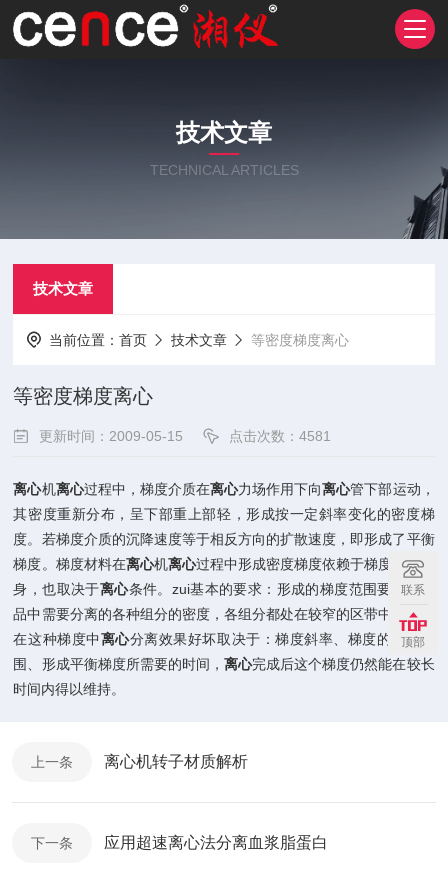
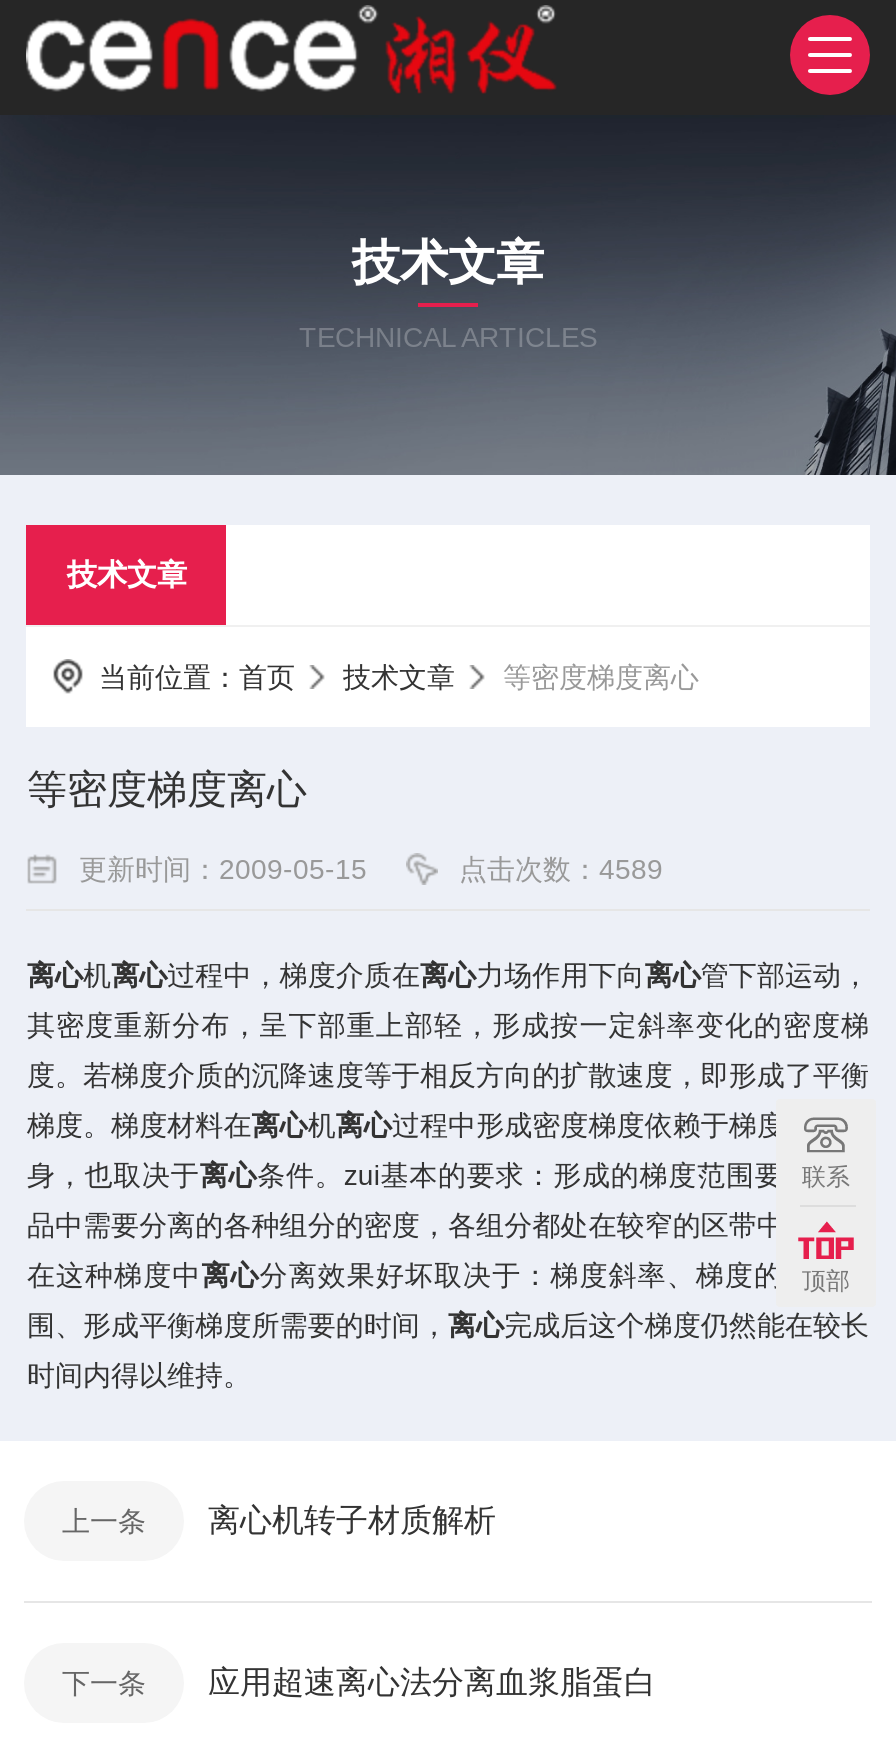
[229,428,331,444] 点击次数：4581 -> [459,853,663,885] 点击次数：4589

